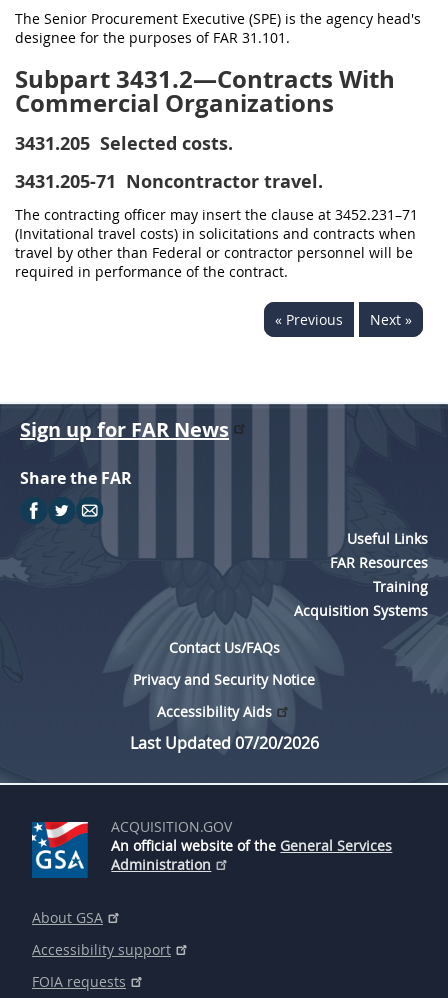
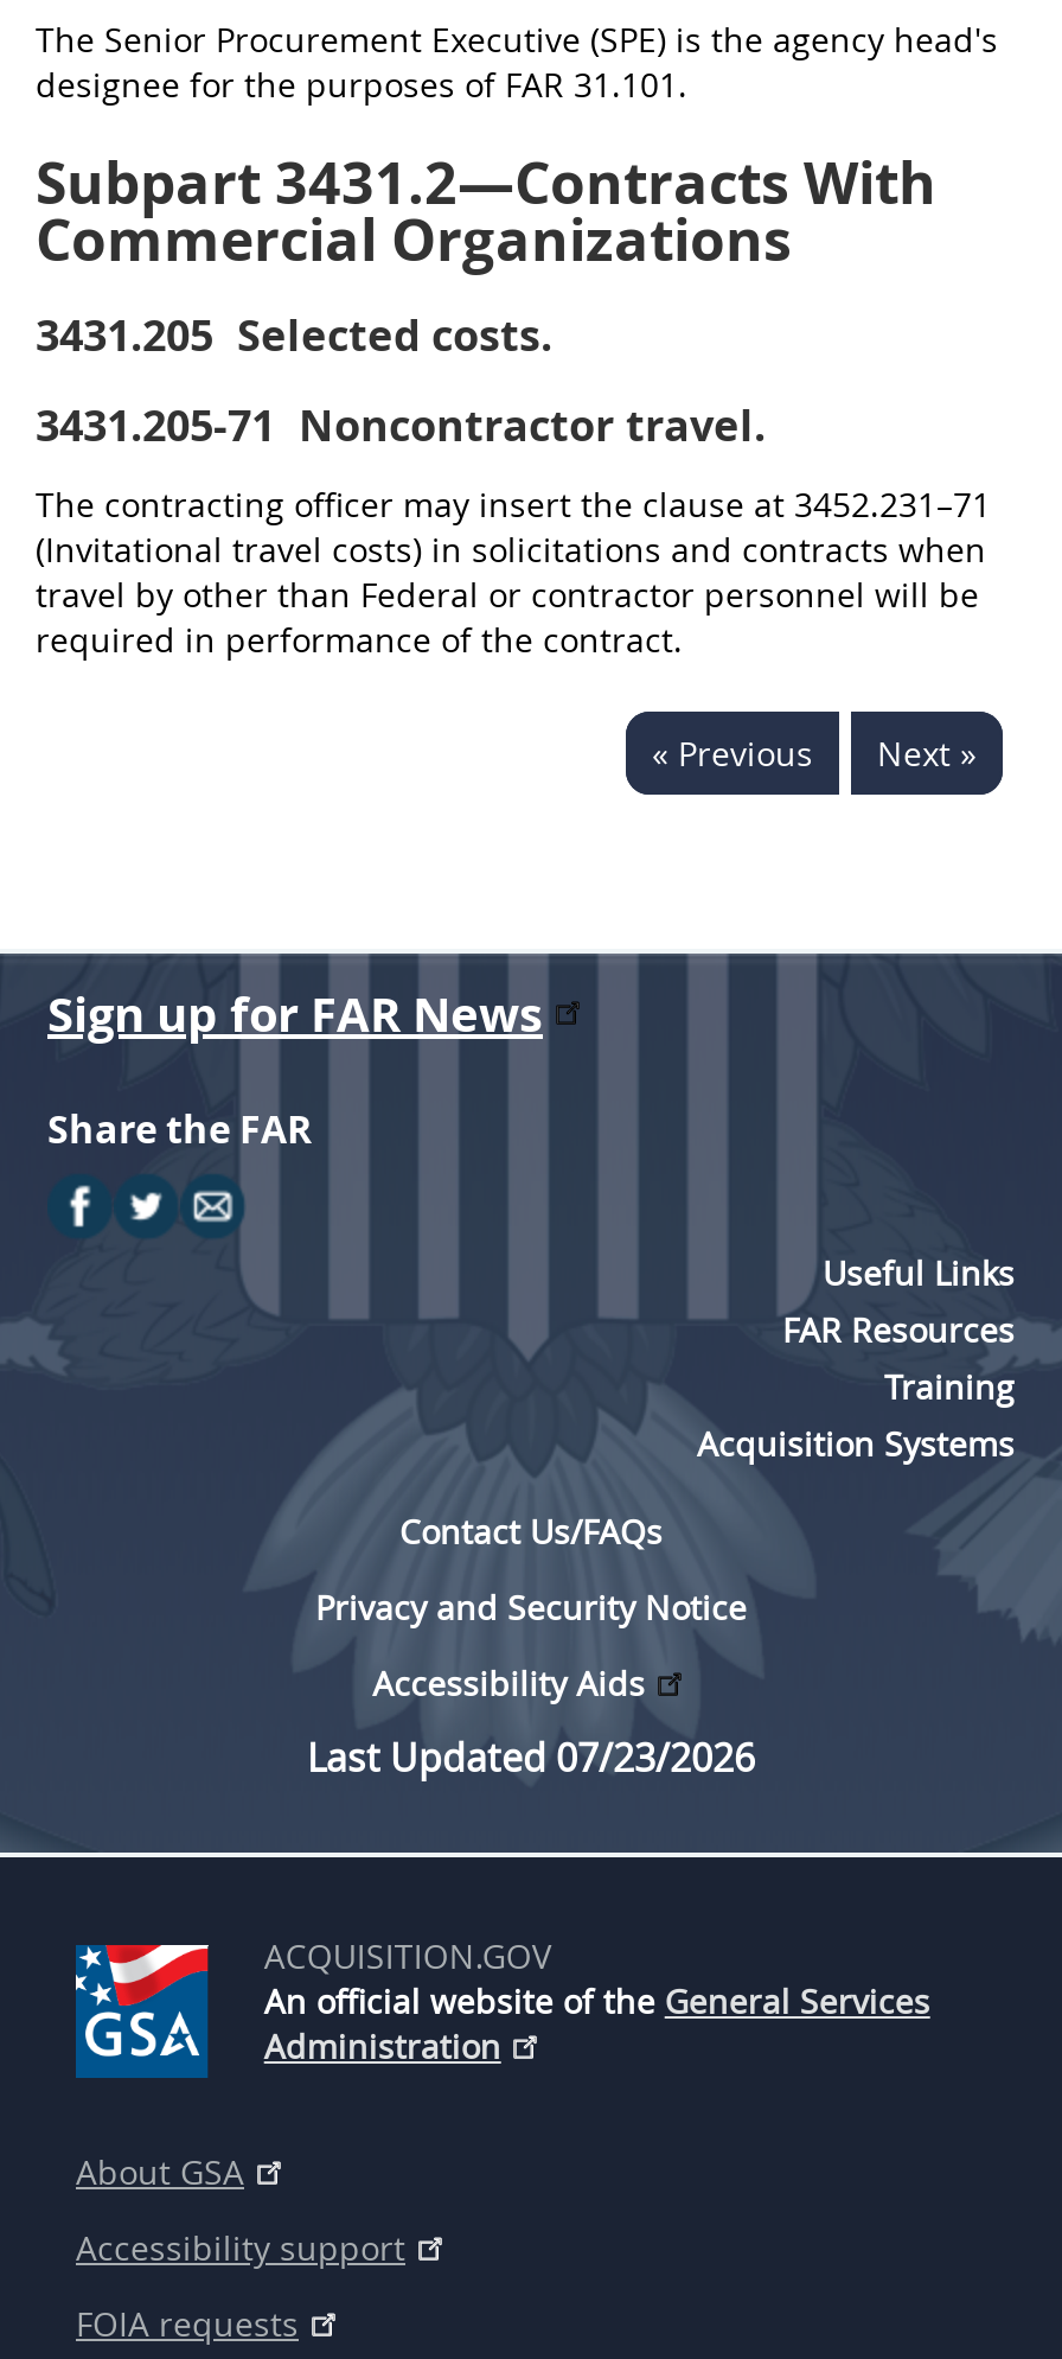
[129,732,318,754] Last Updated 07/20/2026 -> [307,1732,755,1784] Last Updated 07/23/2026

